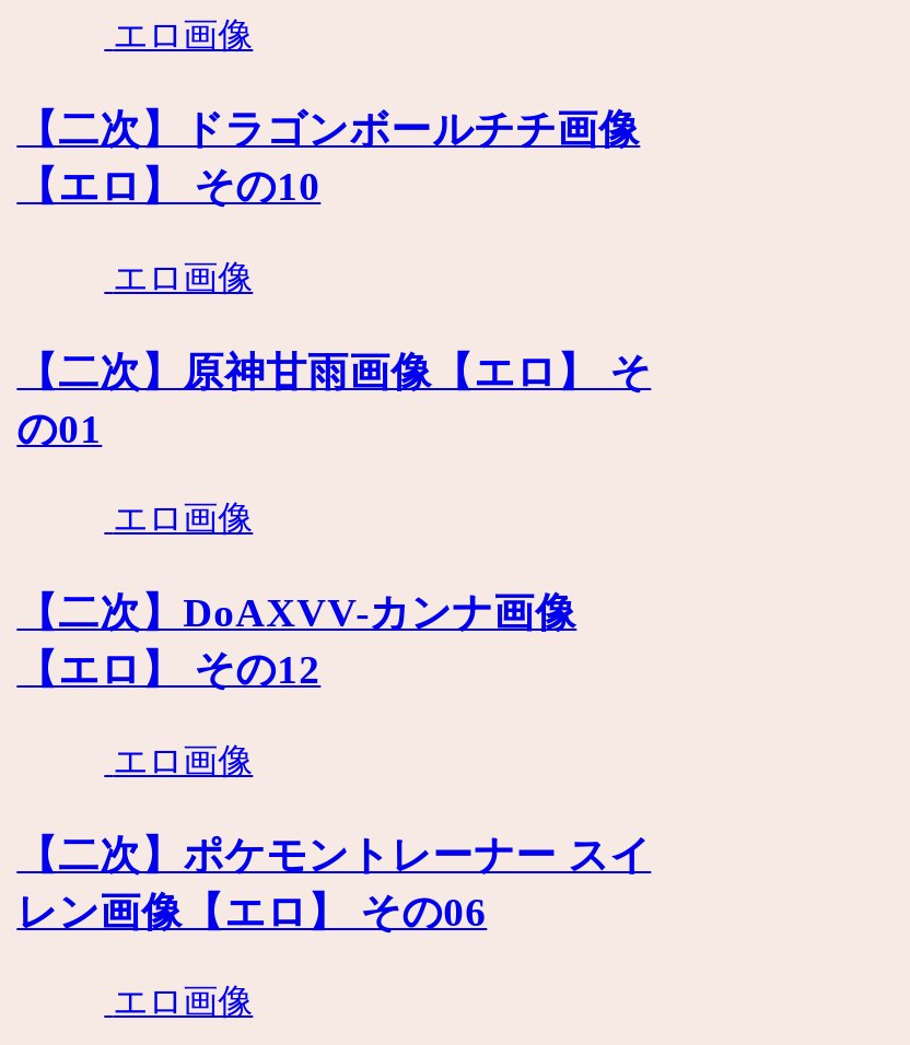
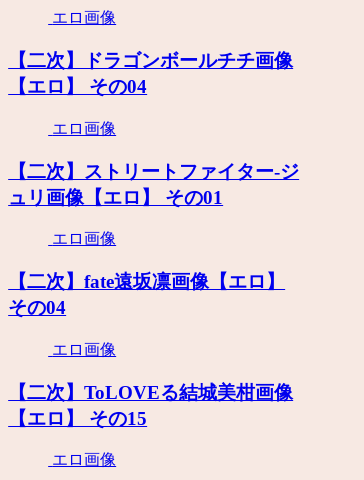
[17,163,321,209] 【エロ】 その10 -> [8,76,147,97] 【エロ】 その04
[17,348,651,451] 【二次】原神甘雨画像【エロ】 そ | の01 -> [8,161,299,208] 【二次】ストリートファイター-ジ | ュリ画像【エロ】 その01
[17,589,577,692] 【二次】DoAXVV-カンナ画像 | 【エロ】 その12 -> [8,271,285,318] 【二次】fate遠坂凛画像【エロ】 | その04
[17,831,651,934] 【二次】ポケモントレーナー スイ | レン画像【エロ】 その06 -> [8,381,293,428] 【二次】ToLOVEる結城美柑画像 | 【エロ】 その15

